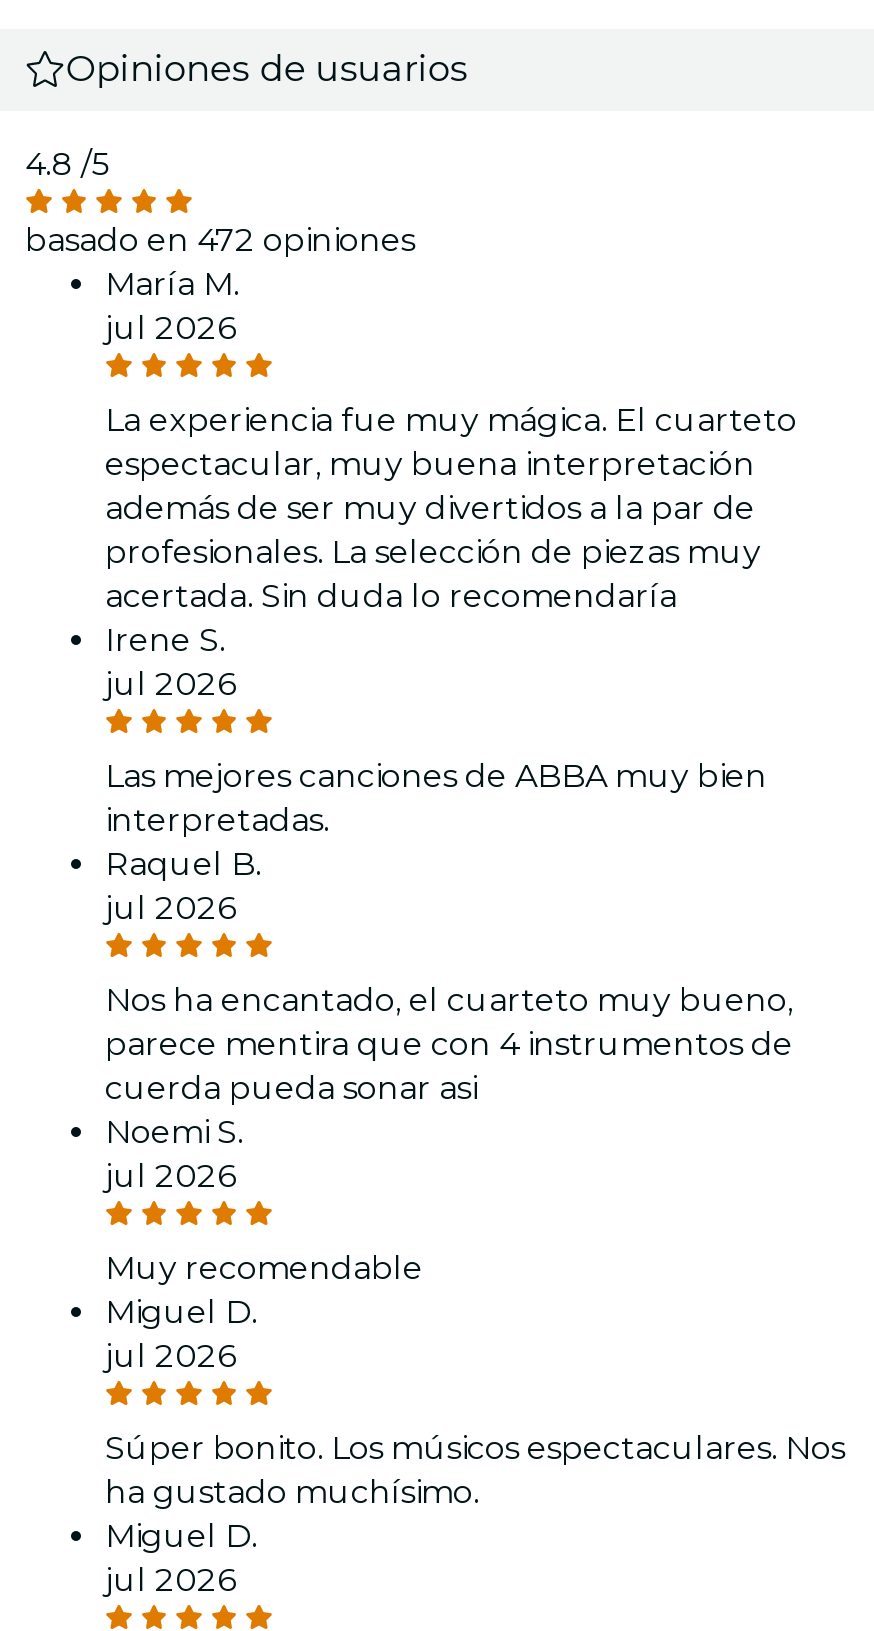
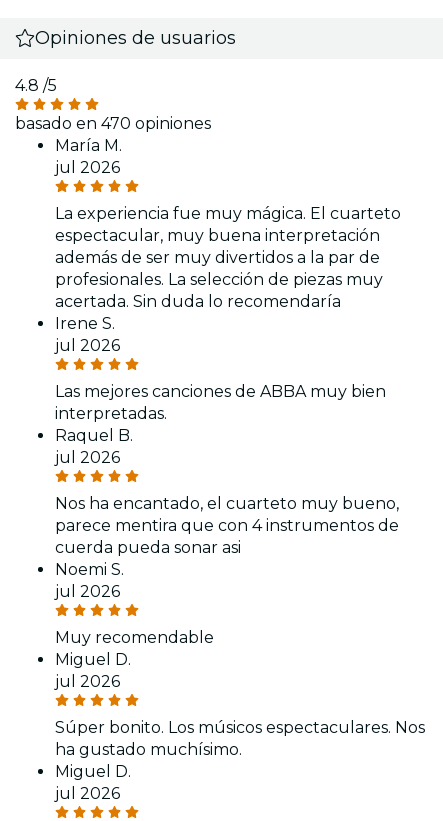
[25,220,415,258] basado en 472 opiniones -> [15,114,211,133] basado en 470 opiniones

